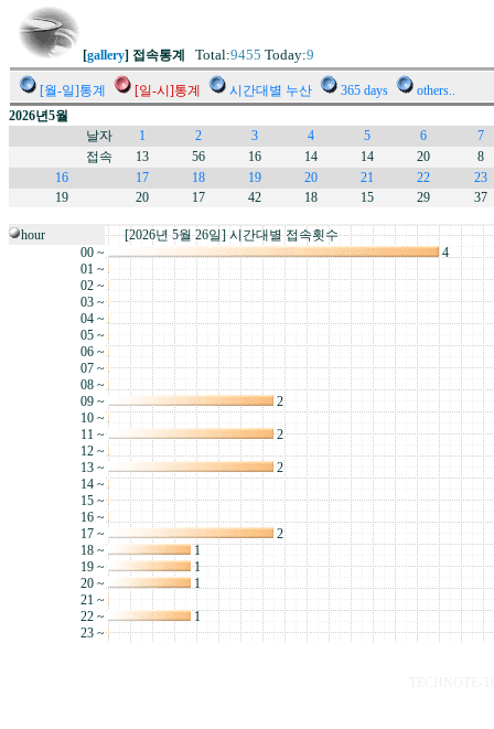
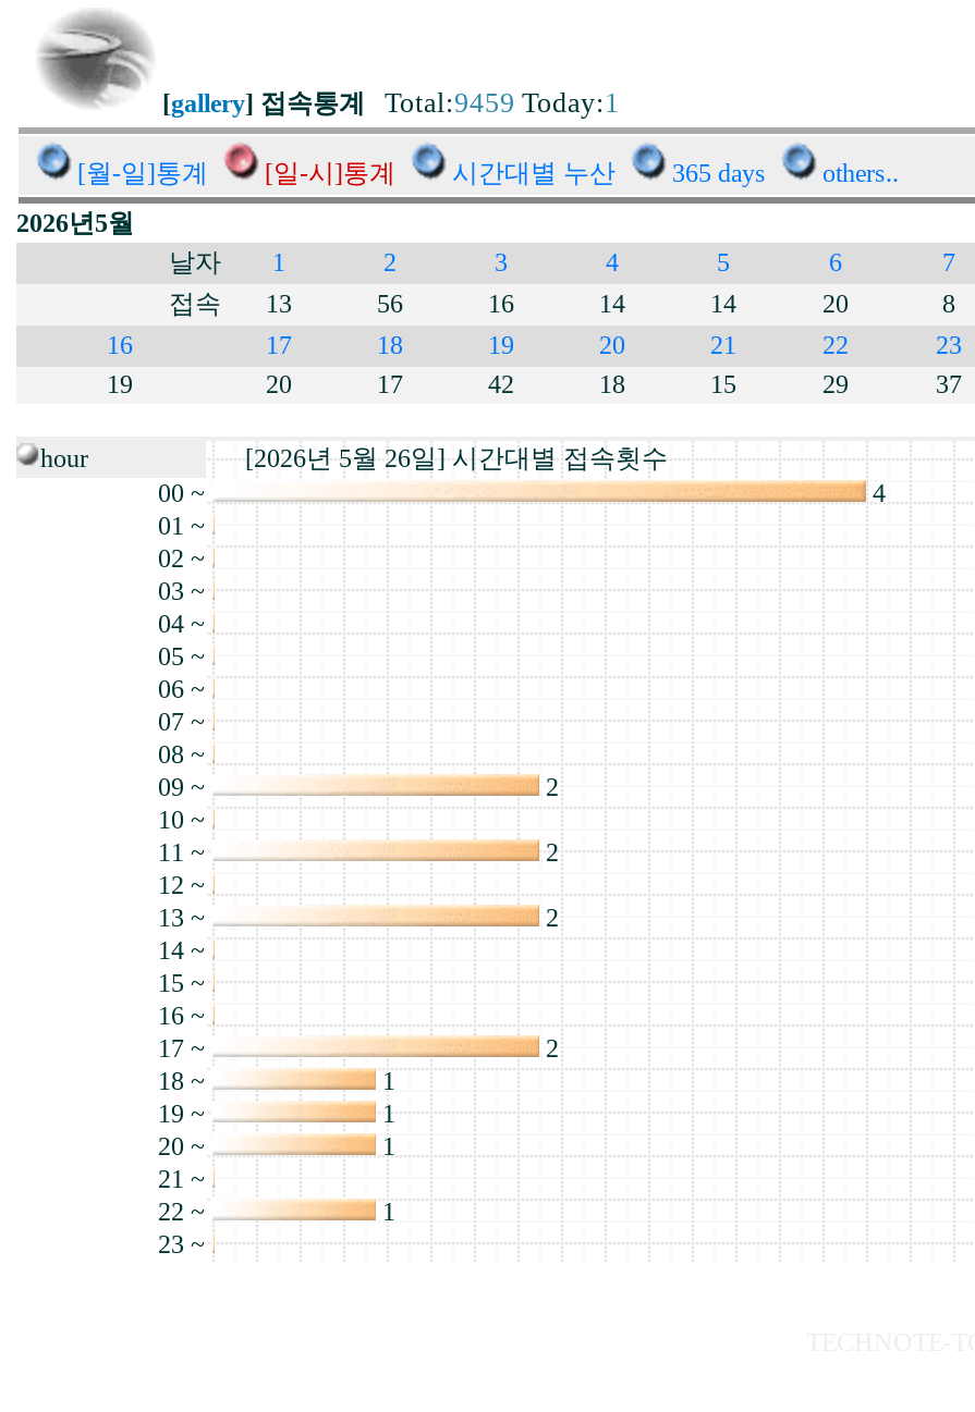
[83,46,314,63] [gallery] 접속통계 Total:9455 Today: 9 -> [162,86,620,119] [gallery] 접속통계 Total:9459 Today: 1

